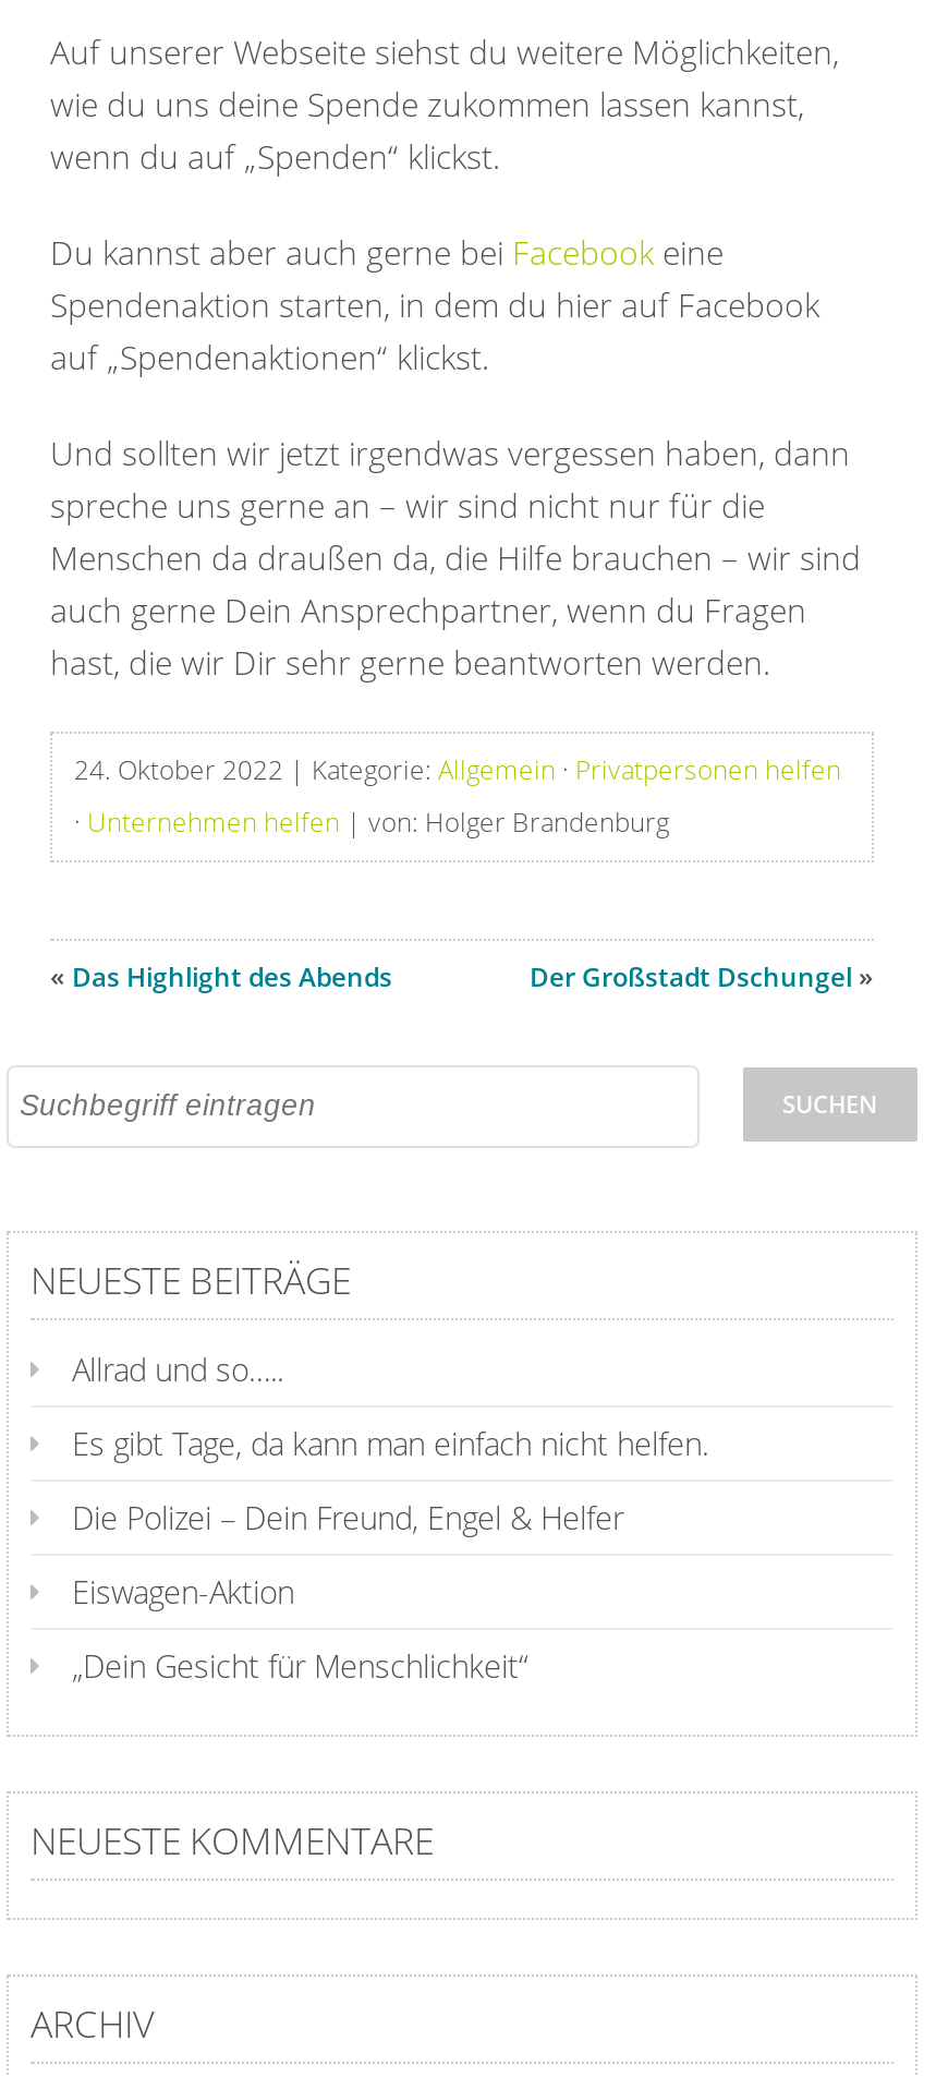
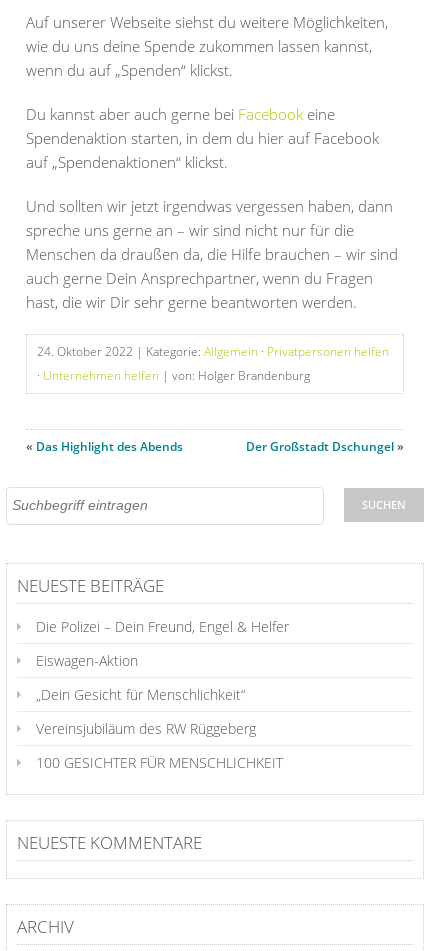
[72,1349,708,1464] Allrad und so….. | Es gibt Tage, da kann man einfach nicht helfen. -> none
moved [72,1497,623,1687] -> [36,617,289,704]: Die Polizei – Dein Freund, Engel & Helfer | Eiswagen-Aktion | „Dein Gesicht für Menschlichkeit“
none -> [36,719,283,772] Vereinsjubiläum des RW Rüggeberg | 100 GESICHTER FÜR MENSCHLICHKEIT

